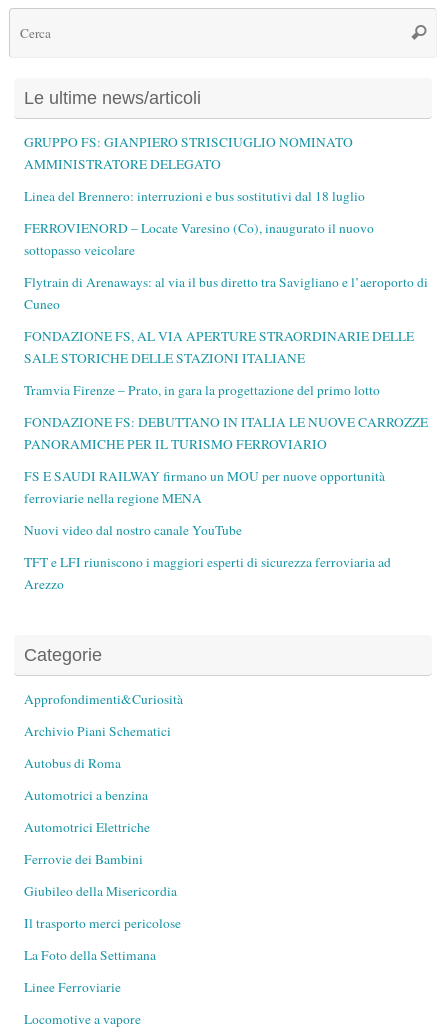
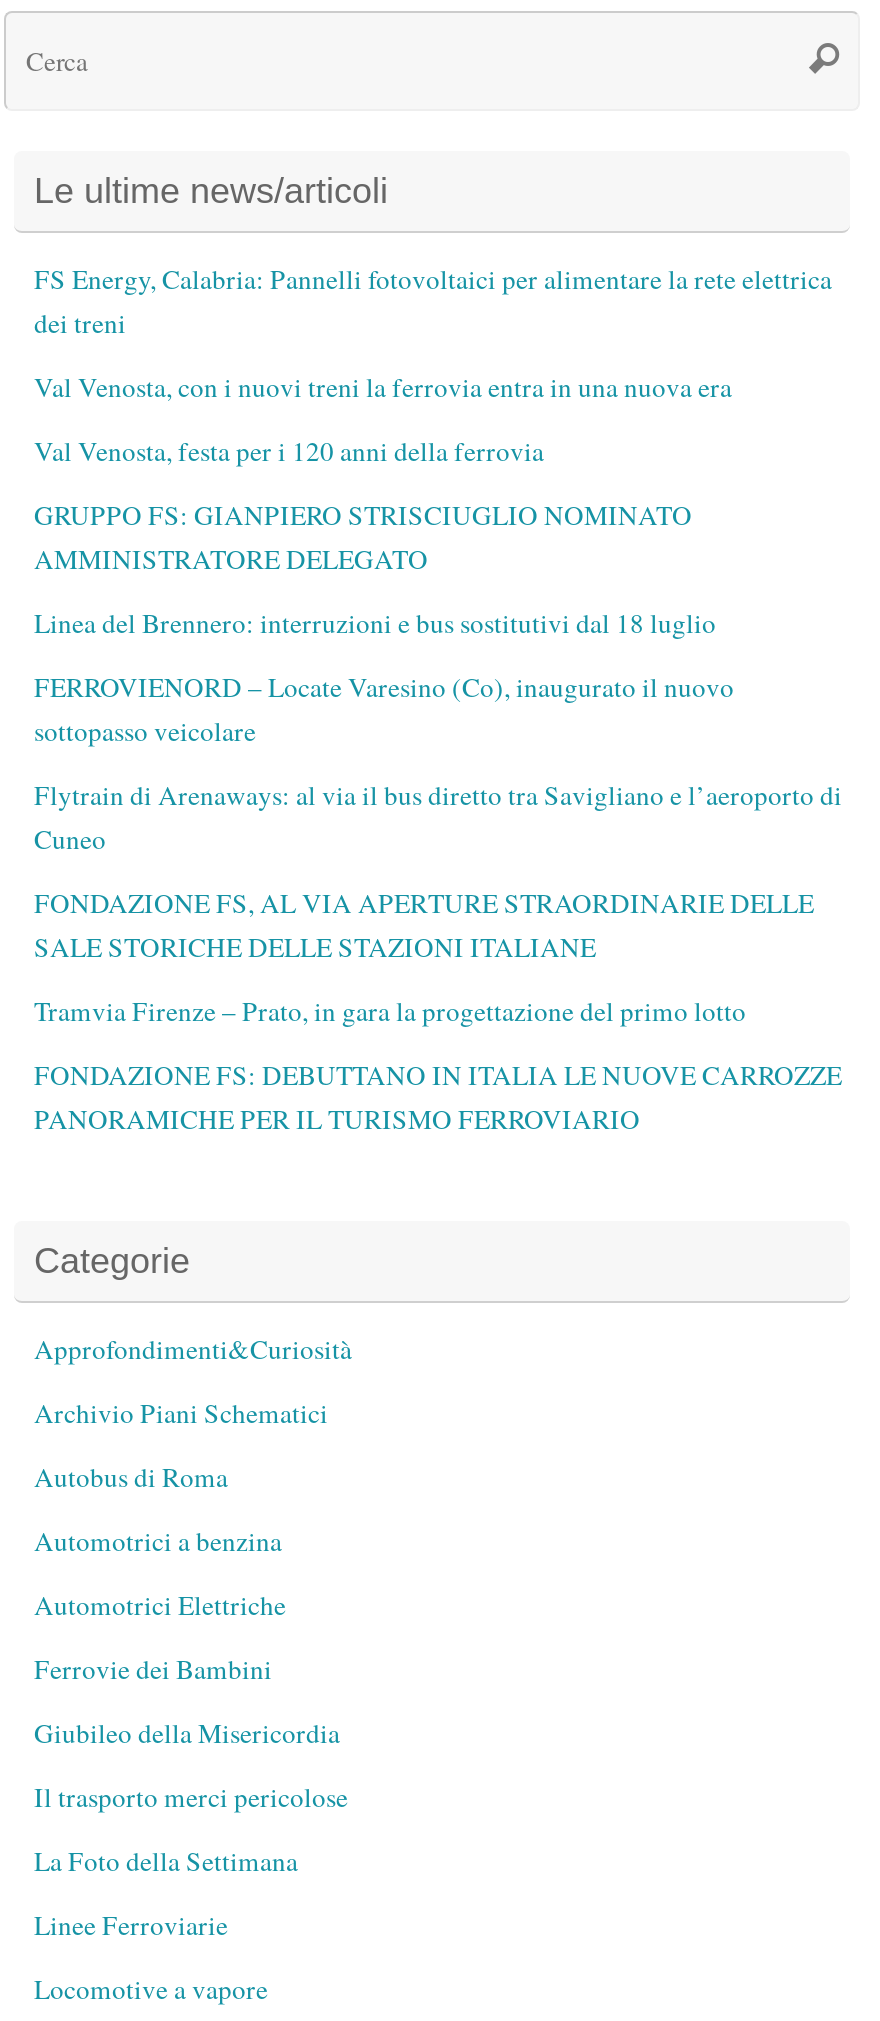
none -> [34,261,832,469] FS Energy, Calabria: Pannelli fotovoltaici per alimentare la rete elettrica | dei treni | Val Venosta, con i nuovi treni la ferrovia entra in una nuova era | Val Venosta, festa per i 120 anni della ferrovia
moved [24,133,428,453] -> [34,497,842,1137]: GRUPPO FS: GIANPIERO STRISCIUGLIO NOMINATO | AMMINISTRATORE DELEGATO | Linea del Brennero: interruzioni e bus sostitutivi dal 18 luglio | ... | FONDAZIONE FS: DEBUTTANO IN ITALIA LE NUOVE CARROZZE | PANORAMICHE PER IL TURISMO FERROVIARIO
[24,467,391,593] FS E SAUDI RAILWAY firmano un MOU per nuove opportunità | ferroviarie nella regione MENA | Nuovi video dal nostro canale YouTube | TFT e LFI riuniscono i maggiori esperti di sicurezza ferroviaria ad | Arezzo -> none

